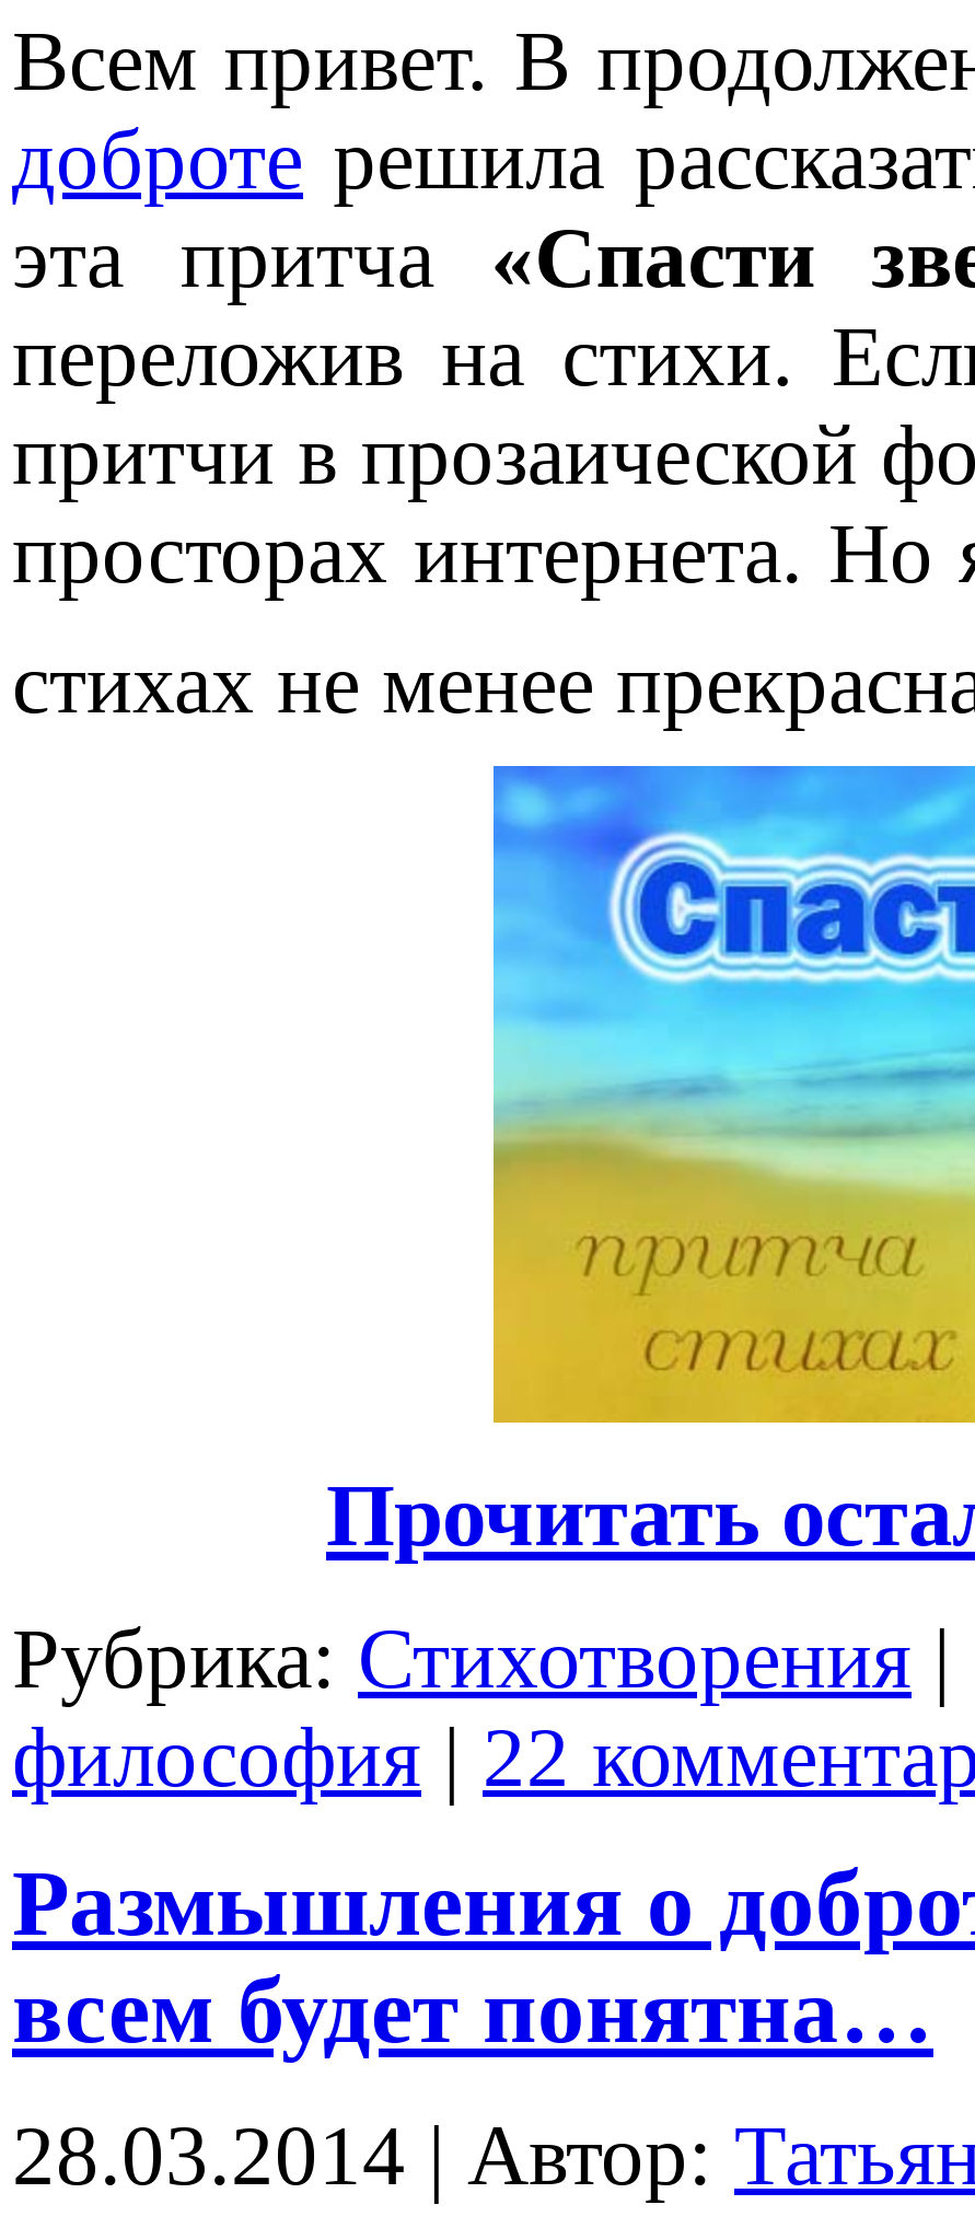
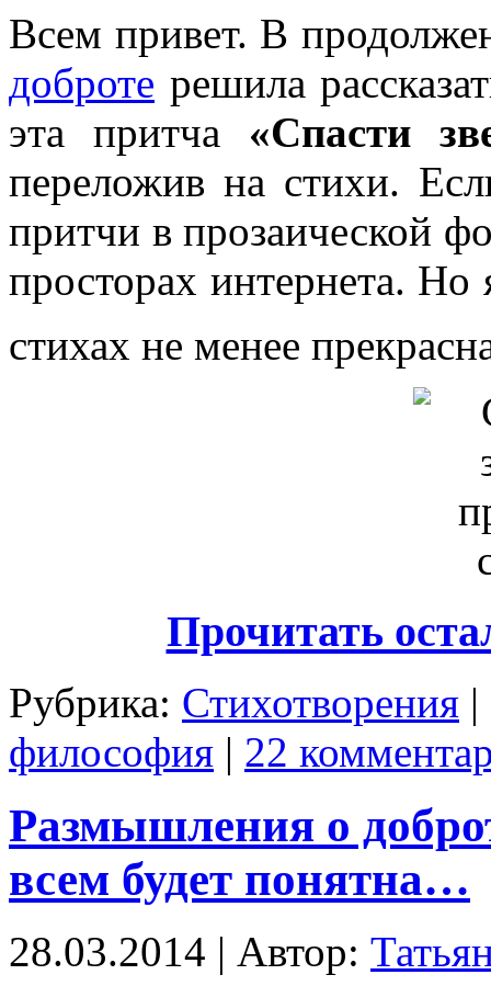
[491,764,968,1425] [image] -> none

